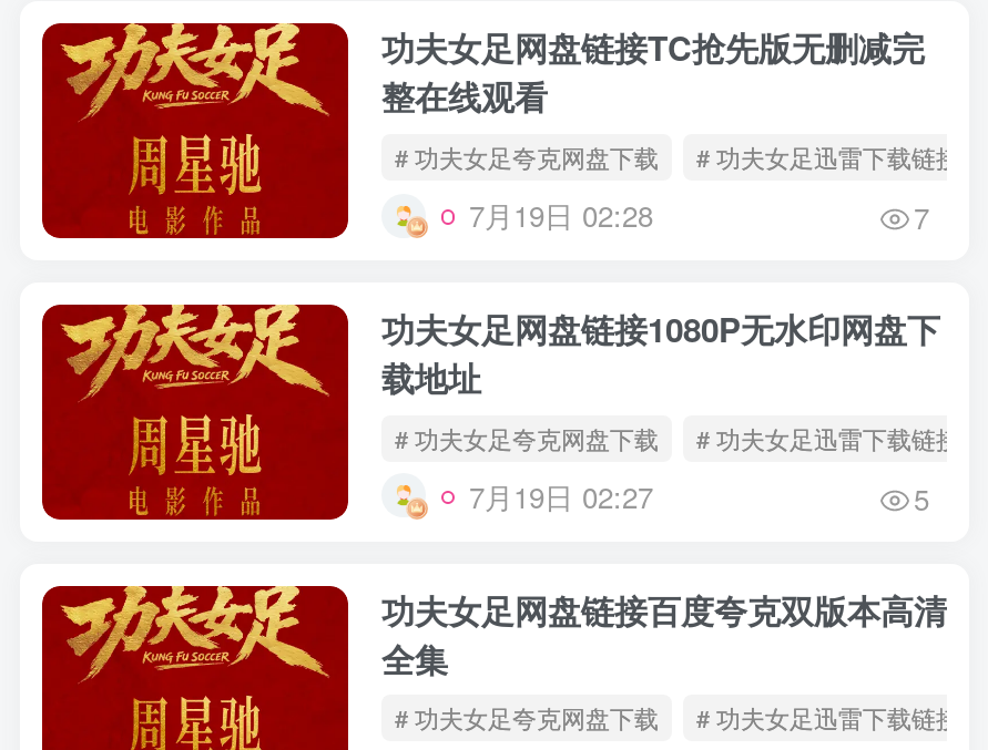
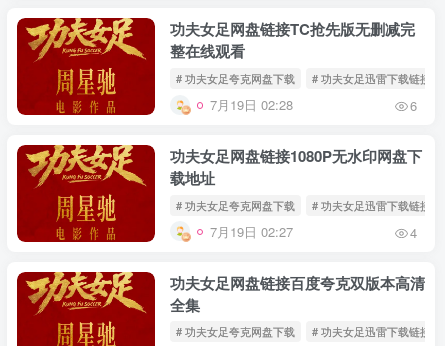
[914,196,929,238] 7 -> [410,96,417,115] 6
[914,477,929,519] 5 -> [410,223,417,242] 4

